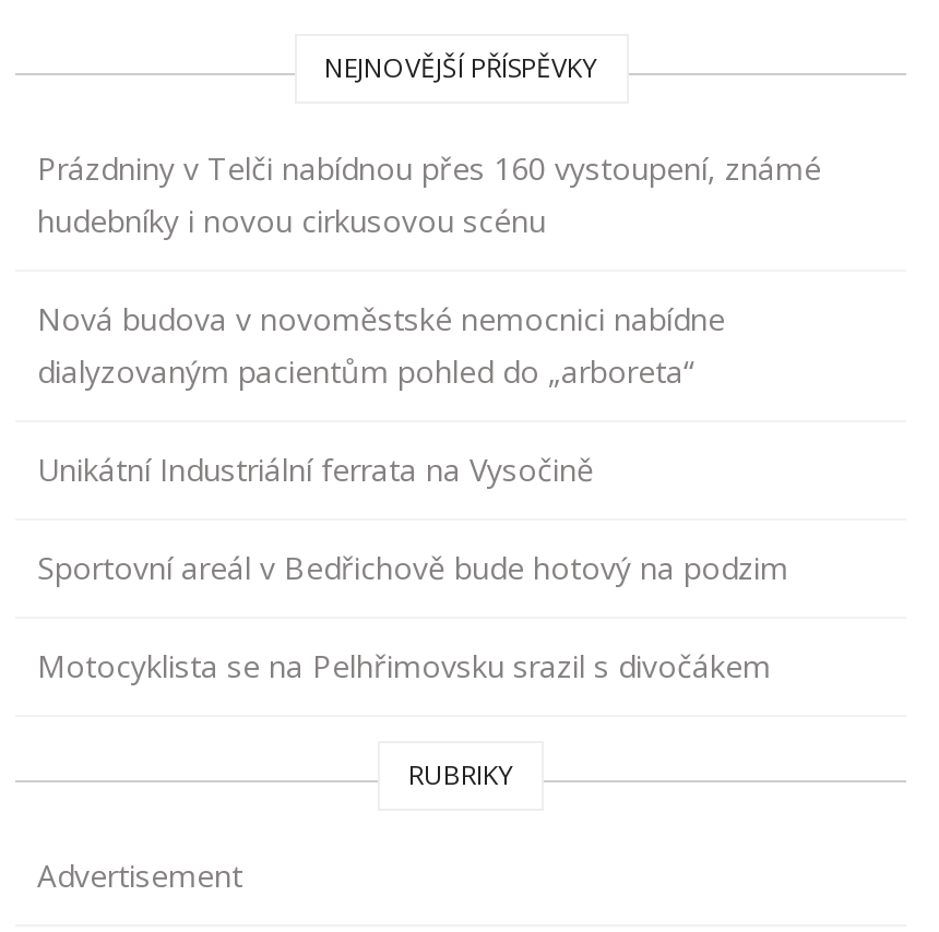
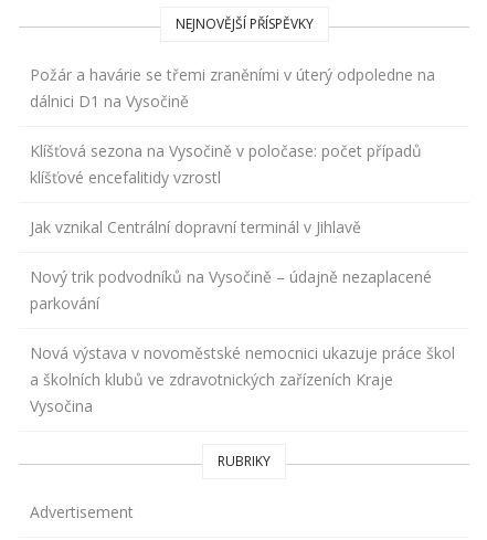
[37,146,821,240] Prázdniny v Telči nabídnou přes 160 vystoupení, známé | hudebníky i novou cirkusovou scénu -> [30,63,435,111] Požár a havárie se třemi zraněními v úterý odpoledne na | dálnici D1 na Vysočině
[37,297,725,391] Nová budova v novoměstské nemocnici nabídne | dialyzovaným pacientům pohled do „arboreta“ -> [30,140,422,187] Klíšťová sezona na Vysočině v poločase: počet případů | klíšťové encefalitidy vzrostl
[37,447,594,489] Unikátní Industriální ferrata na Vysočině -> [30,216,361,237] Jak vznikal Centrální dopravní terminál v Jihlavě
[37,546,788,587] Sportovní areál v Bedřichově bude hotový na podzim -> [30,266,432,313] Nový trik podvodníků na Vysočině – údajně nezaplacené | parkování
[37,644,771,685] Motocyklista se na Pelhřimovsku srazil s divočákem -> [30,342,455,416] Nová výstava v novoměstské nemocnici ukazuje práce škol | a školních klubů ve zdravotnických zařízeních Kraje | Vysočina

